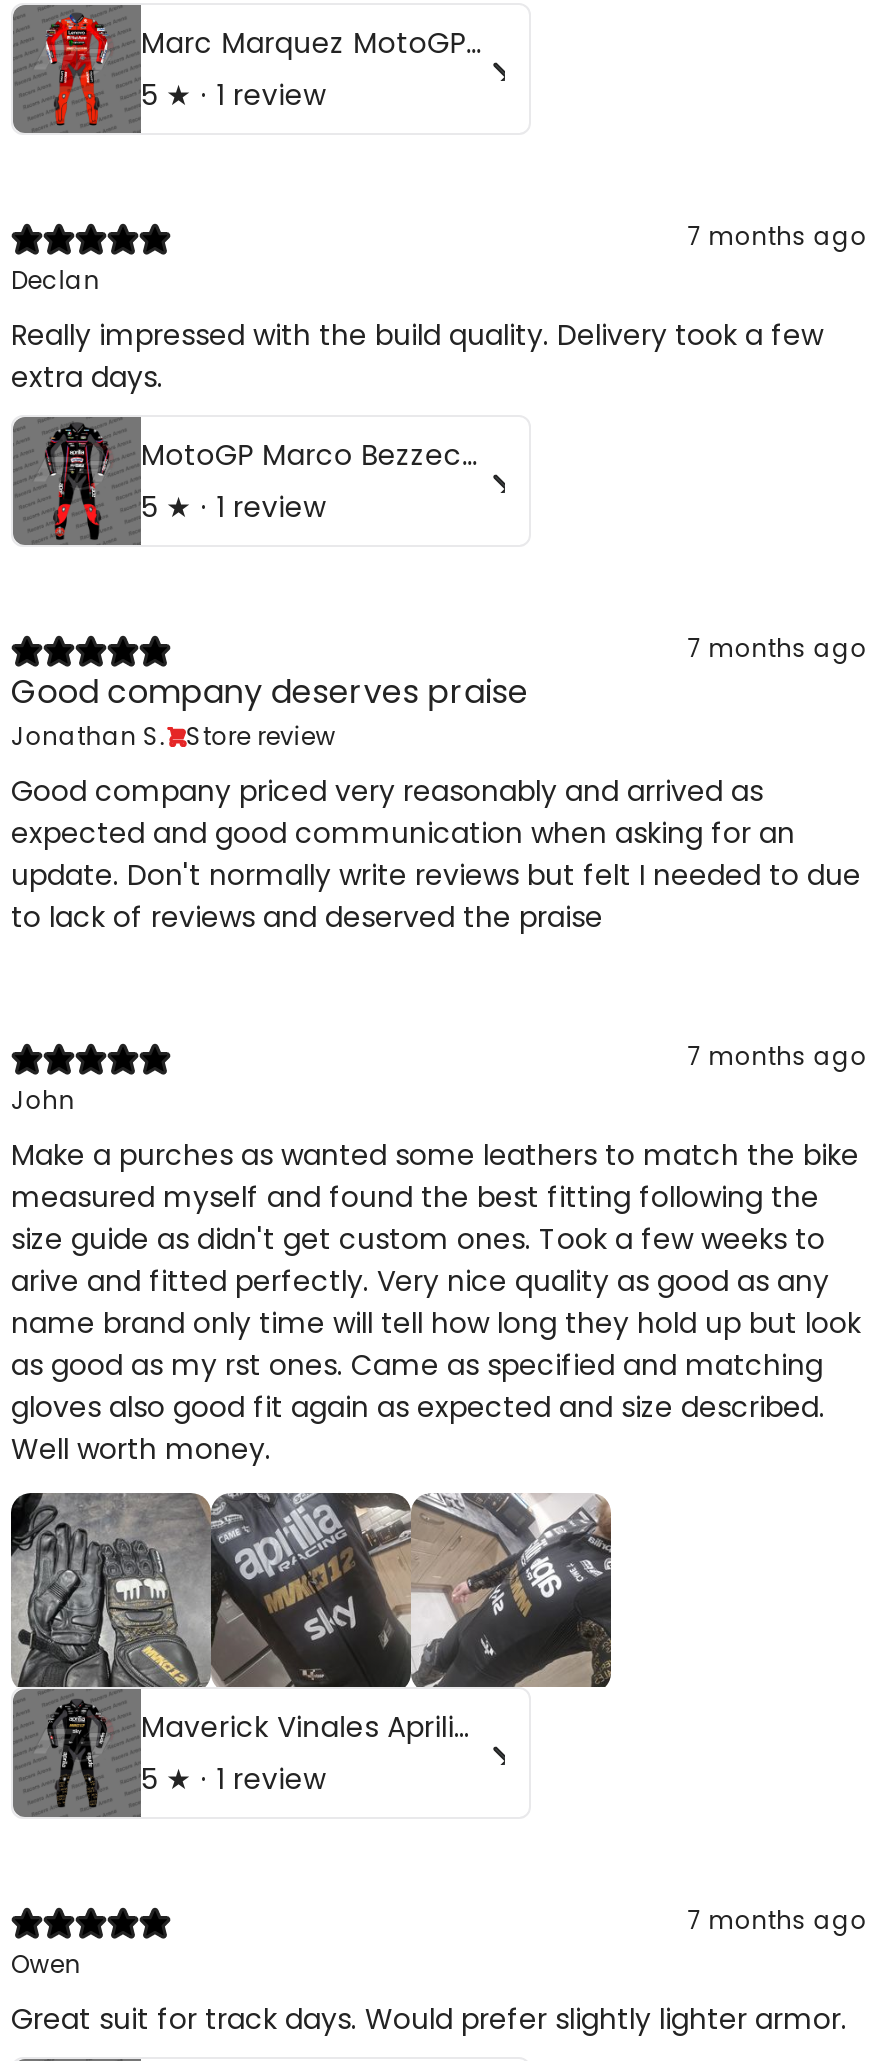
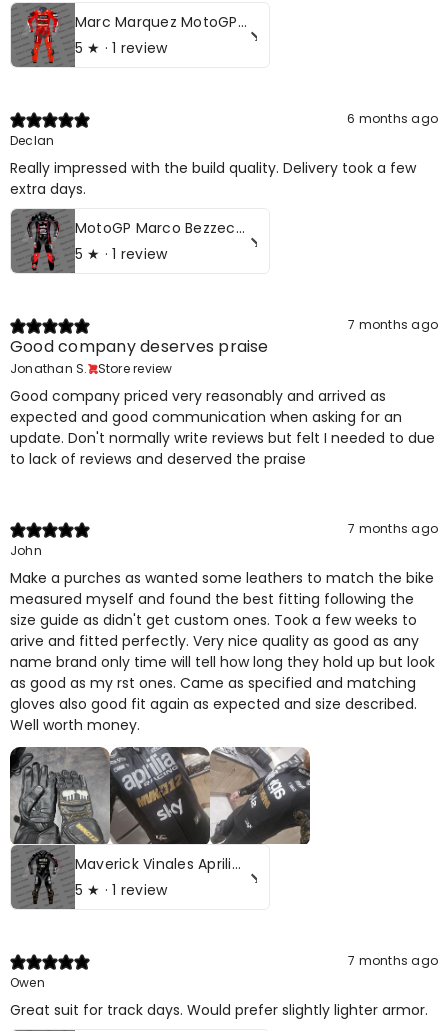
[687,220,867,254] 7 months ago -> [347,110,438,127] 6 months ago

